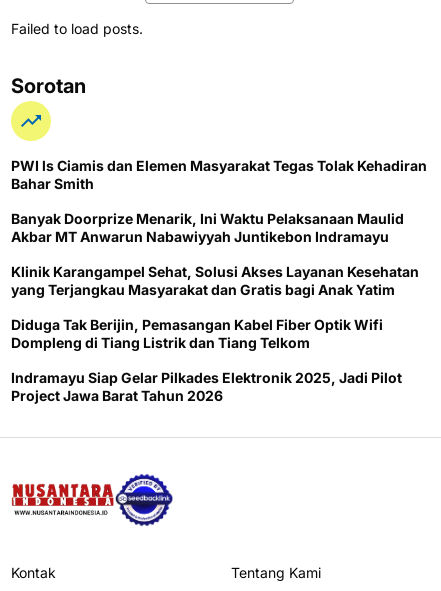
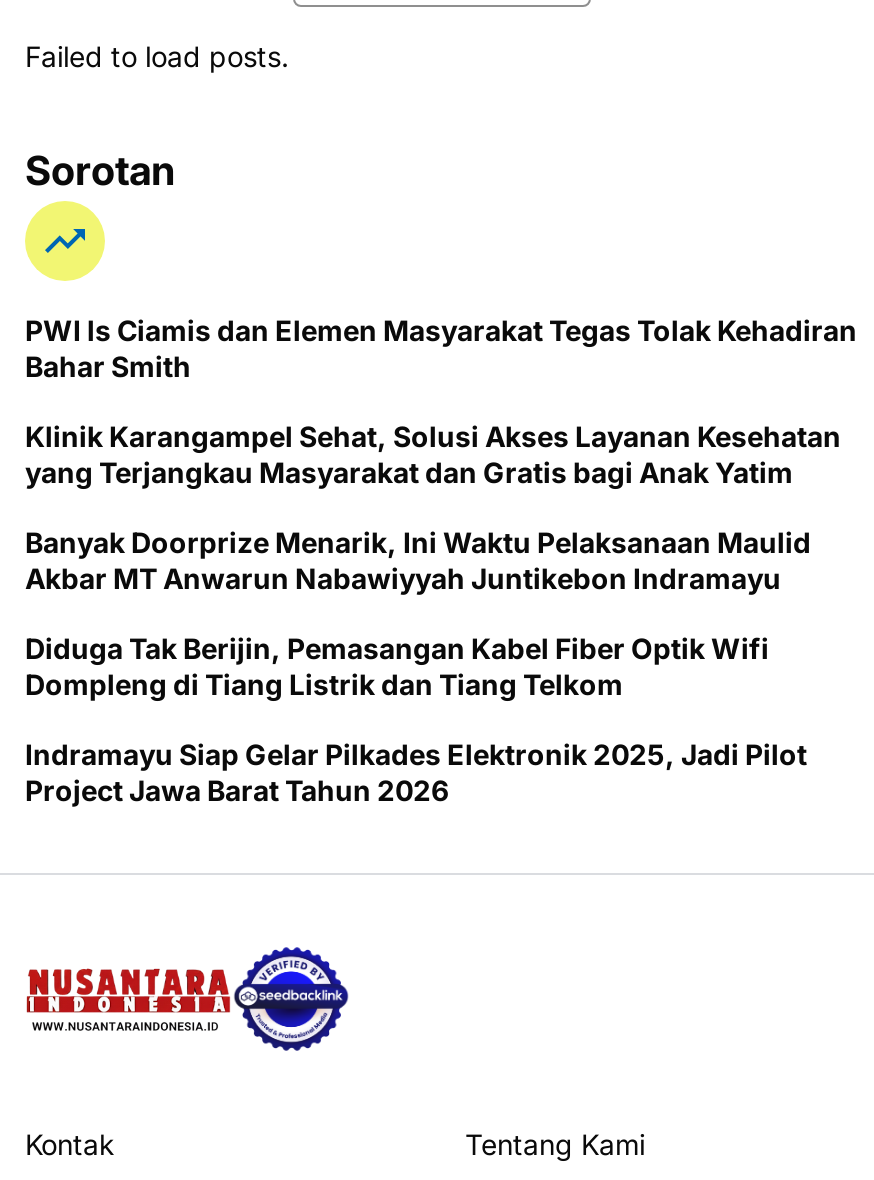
moved [11,210,404,245] -> [25,526,811,596]: Banyak Doorprize Menarik, Ini Waktu Pelaksanaan Maulid | Akbar MT Anwarun Nabawiyyah Juntikebon Indramayu
moved [11,263,419,298] -> [25,420,841,490]: Klinik Karangampel Sehat, Solusi Akses Layanan Kesehatan | yang Terjangkau Masyarakat dan Gratis bagi Anak Yatim

